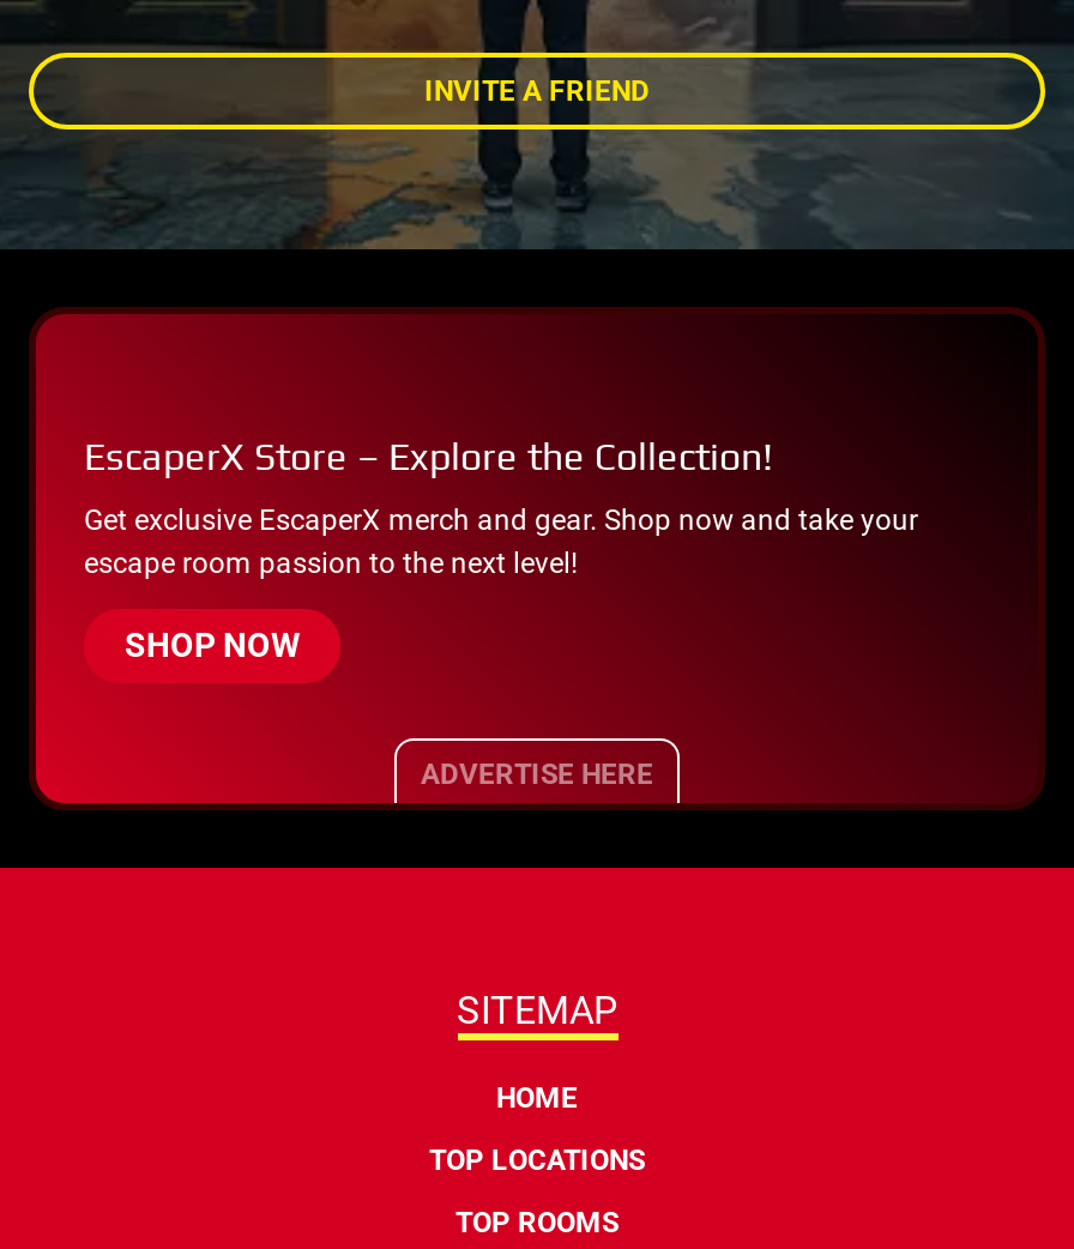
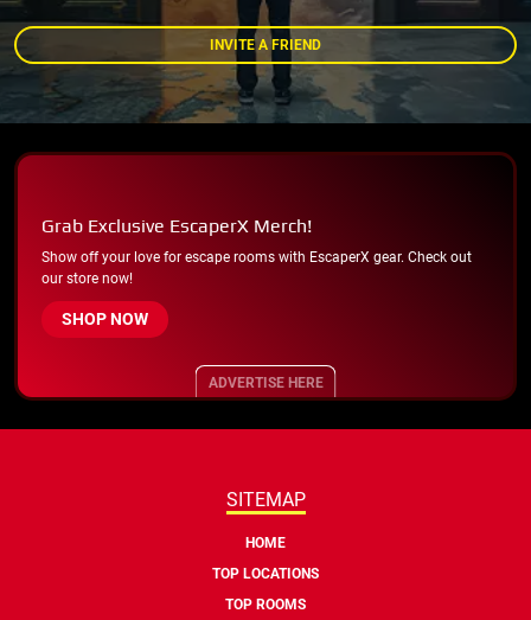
[84,433,772,479] EscaperX Store – Explore the Collection! -> [41,214,312,237] Grab Exclusive EscaperX Merch!
[84,503,918,579] Get exclusive EscaperX merch and gear. Shop now and take your | escape room passion to the next level! -> [41,249,472,287] Show off your love for escape rooms with EscaperX gear. Check out | our store now!

